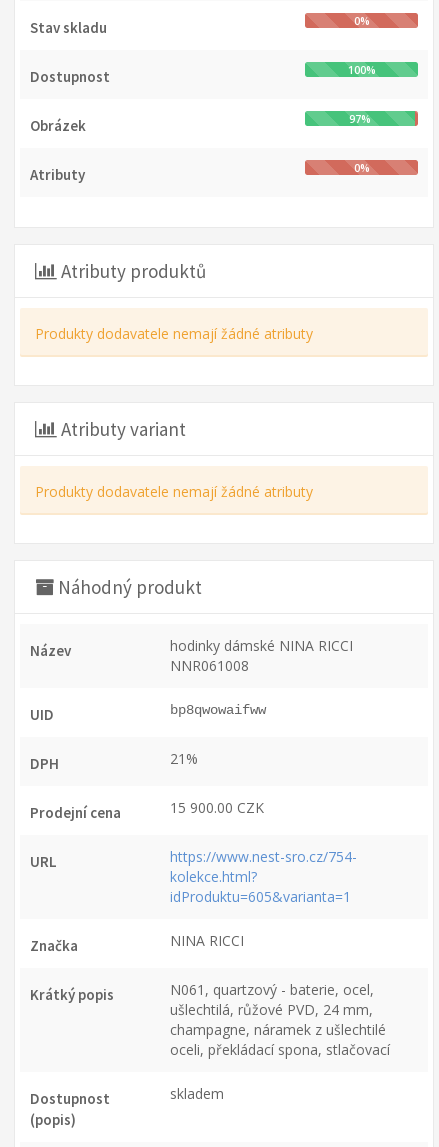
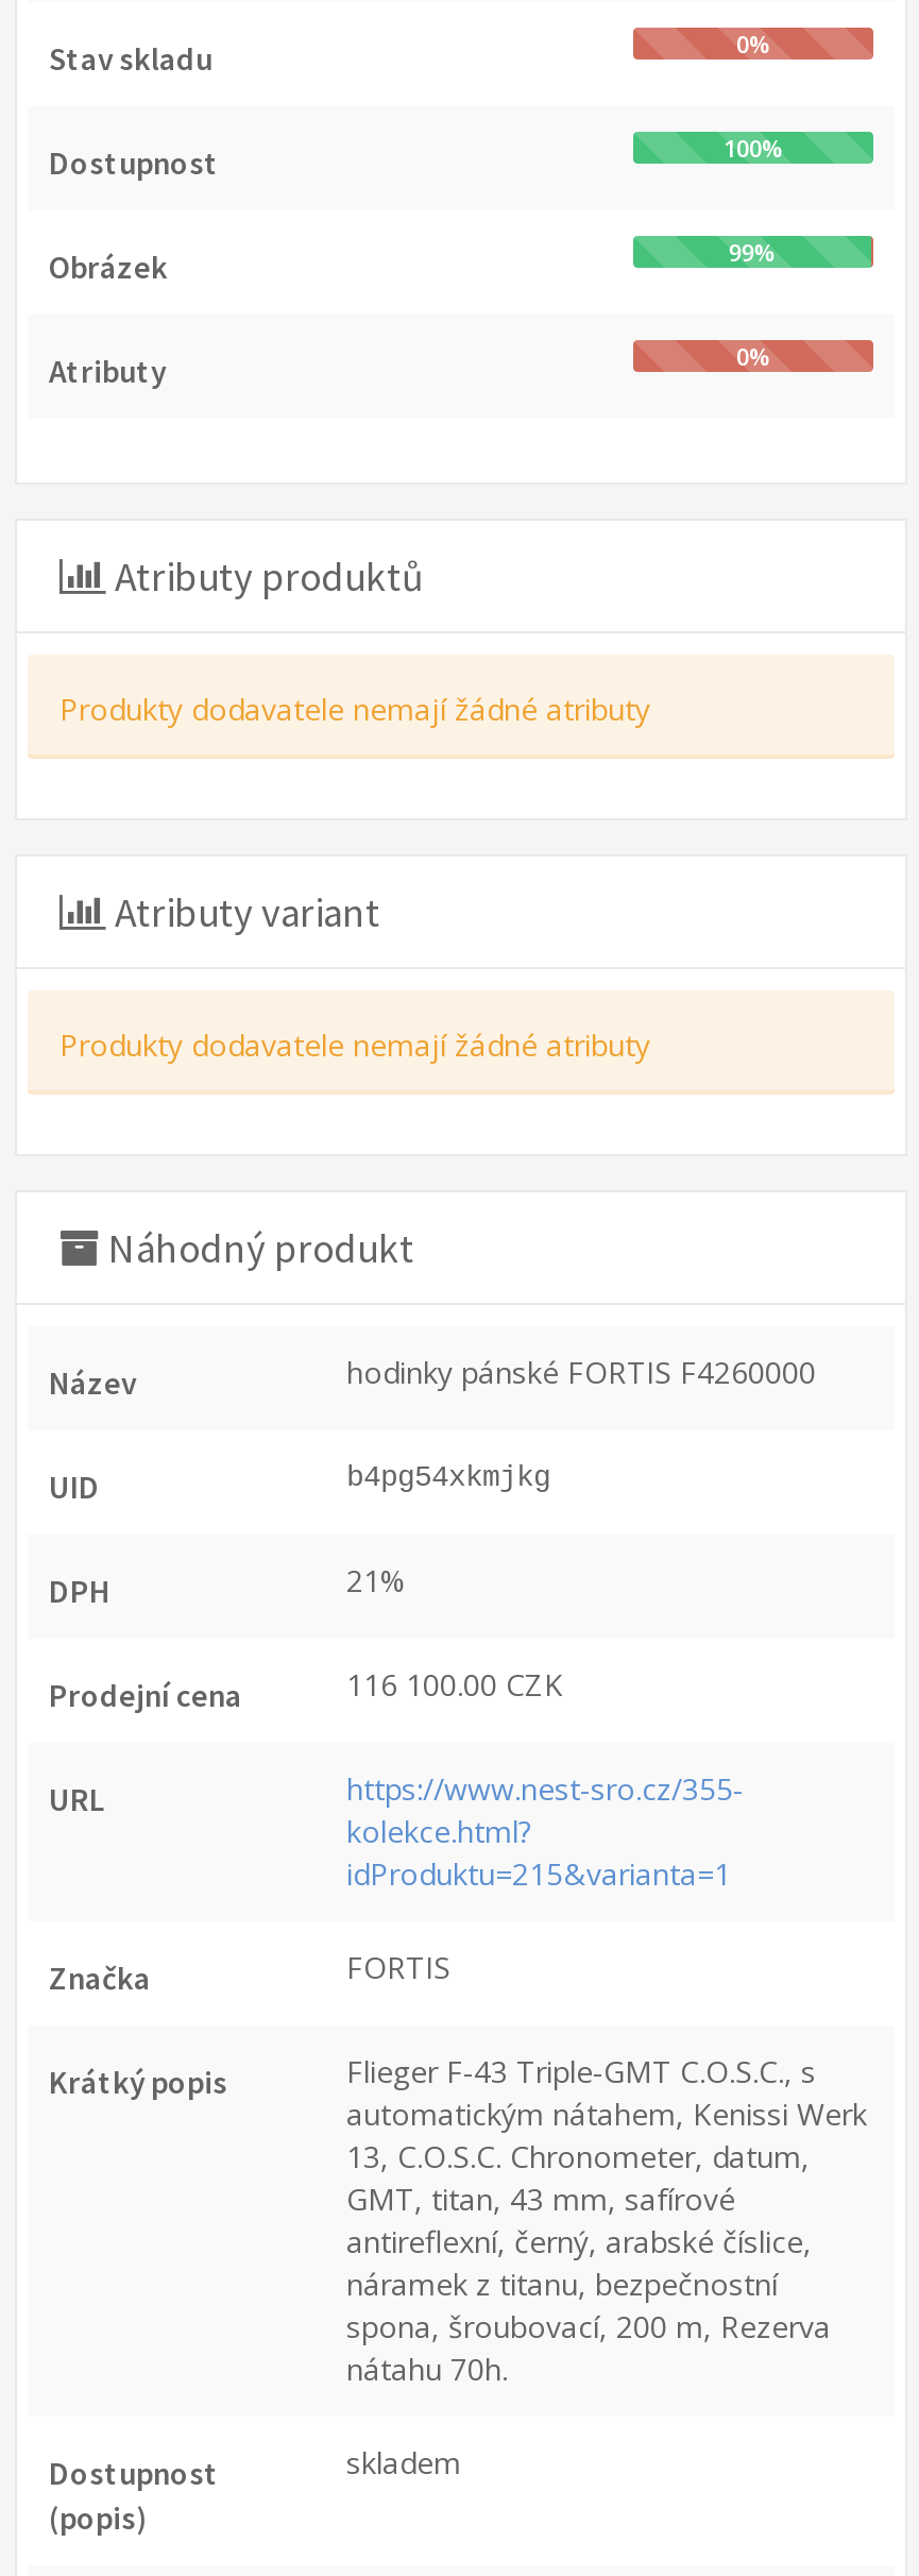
[349,111,371,126] 97% -> [729,236,775,268] 99%
[170,636,353,675] hodinky dámské NINA RICCI | NNR061008 -> [346,1352,816,1392] hodinky pánské FORTIS F4260000
[170,702,266,718] bp8qwowaifww -> [346,1460,550,1494] b4pg54xkmjkg
[170,798,264,817] 15 900.00 CZK -> [346,1664,563,1705] 116 100.00 CZK
[170,847,357,866] https://www.nest-sro.cz/754- -> [346,1768,744,1809] https://www.nest-sro.cz/355-
[170,887,351,906] idProduktu=605&varianta=1 -> [346,1853,731,1894] idProduktu=215&varianta=1
[170,931,244,950] NINA RICCI -> [346,1947,450,1987] FORTIS
[170,980,390,1059] N061, quartzový - baterie, ocel, | ušlechtilá, růžové PVD, 24 mm, | champagne, náramek z ušlechtilé | oceli, překládací spona, stlačovací -> [346,2051,867,2389] Flieger F-43 Triple-GMT C.O.S.C., s | automatickým nátahem, Kenissi Werk | 13, C.O.S.C. Chronometer, datum, | GMT, titan, 43 mm, safírové | antireflexní, černý, arabské číslice, | náramek z titanu, bezpečnostní | spona, šroubovací, 200 m, Rezerva | nátahu 70h.

